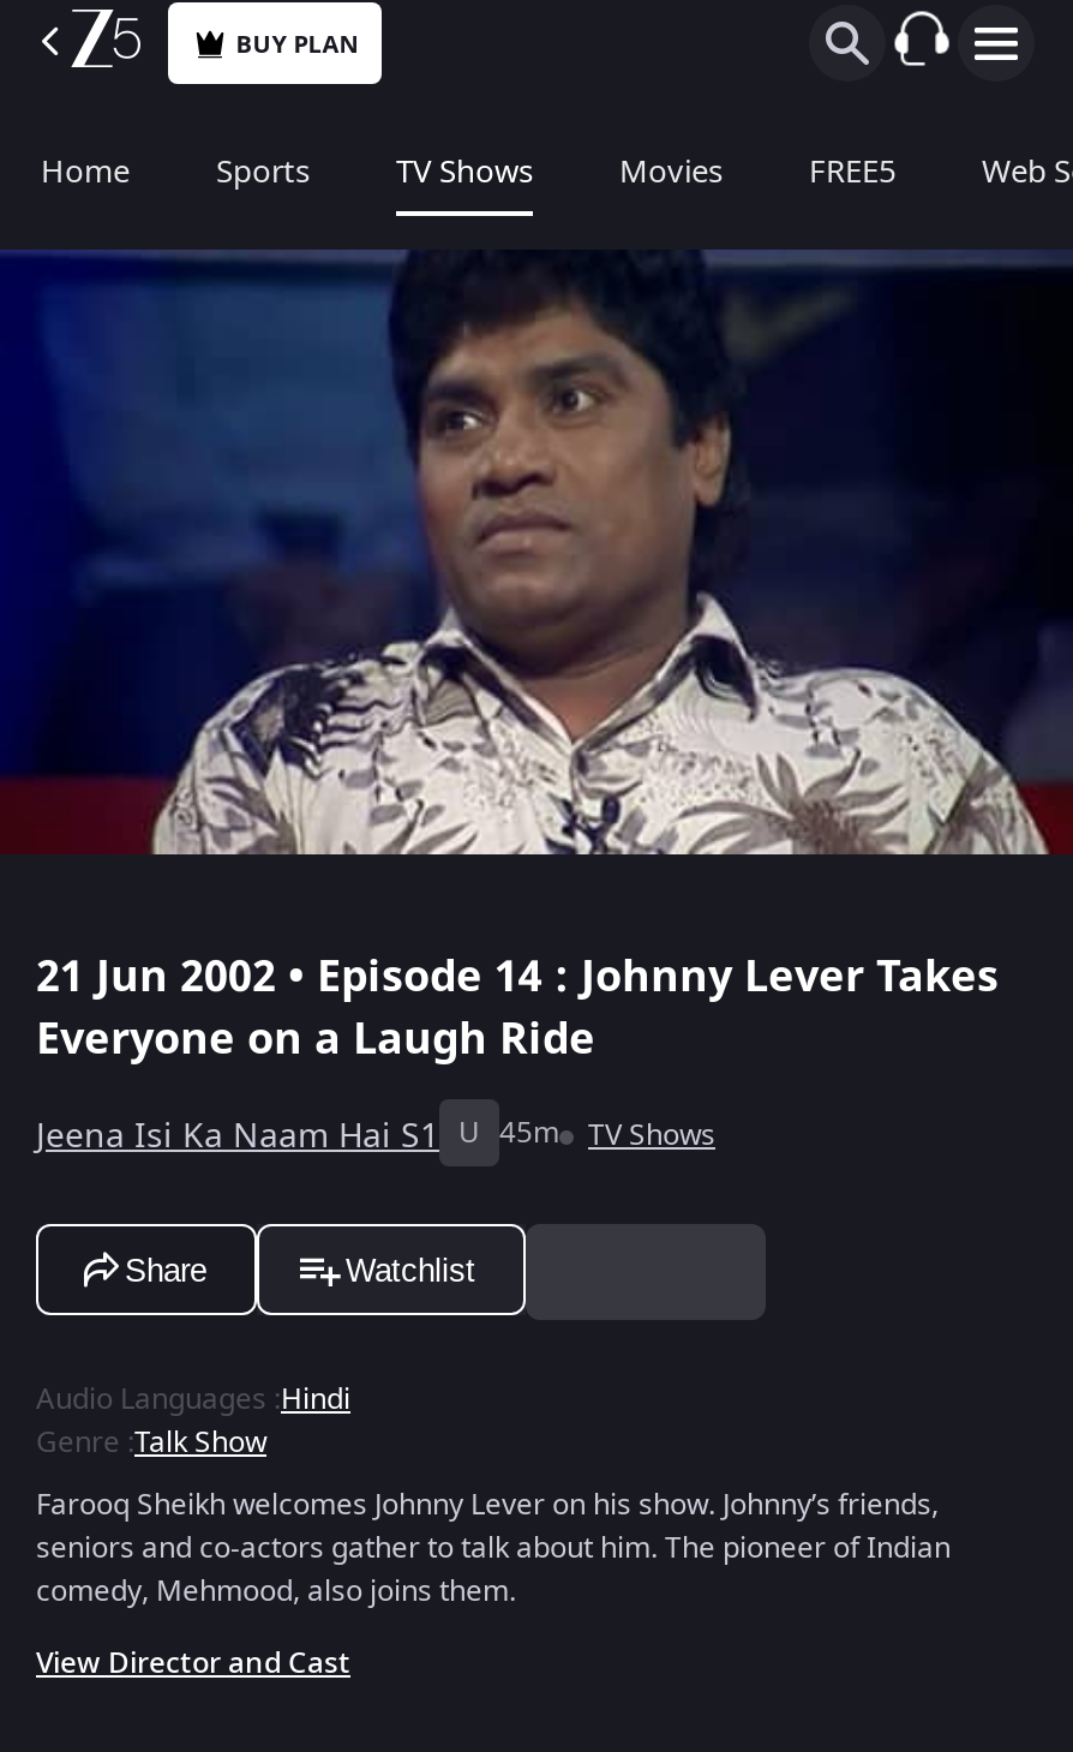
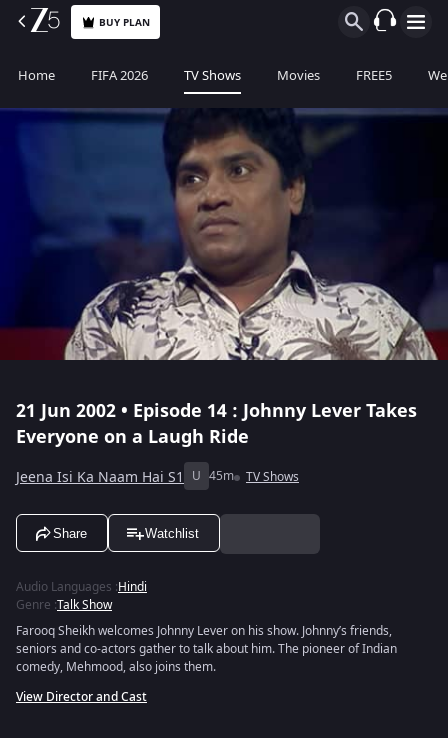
[216,149,310,194] Sports -> [91,66,148,85] FIFA 2026

